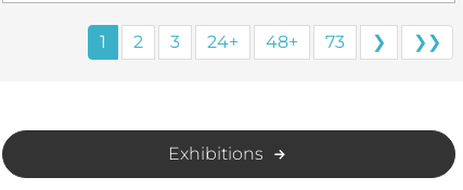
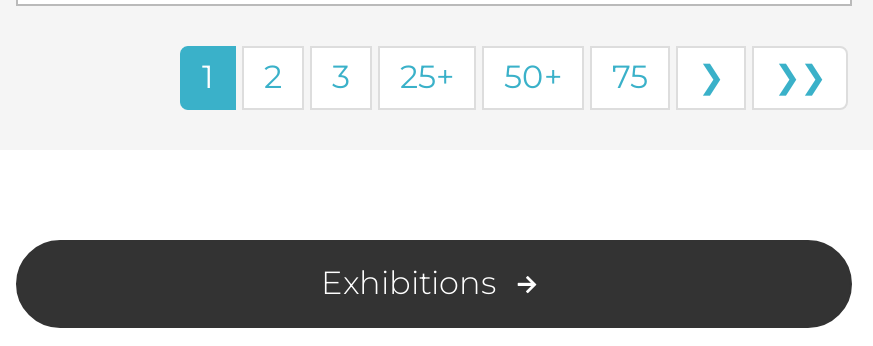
[207,31,239,52] 24+ -> [400,58,454,96] 25+
[266,31,298,52] 48+ -> [504,58,562,96] 50+
[325,31,345,52] 73 -> [612,58,648,96] 75

